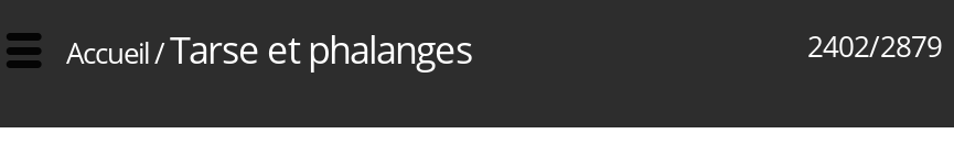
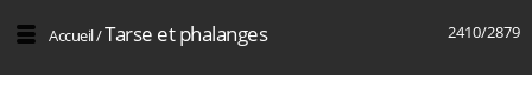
[807,26,942,66] 2402/2879 -> [448,21,520,42] 2410/2879

